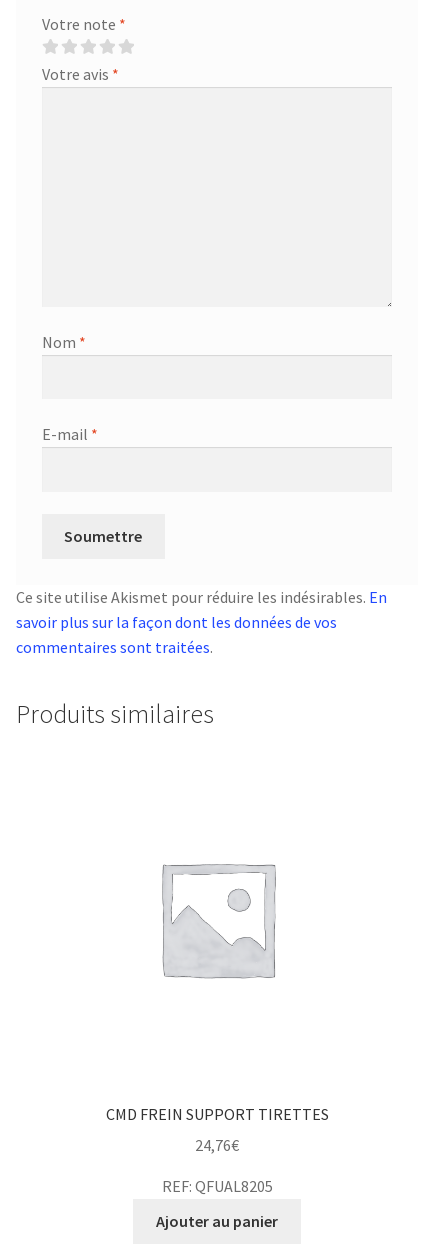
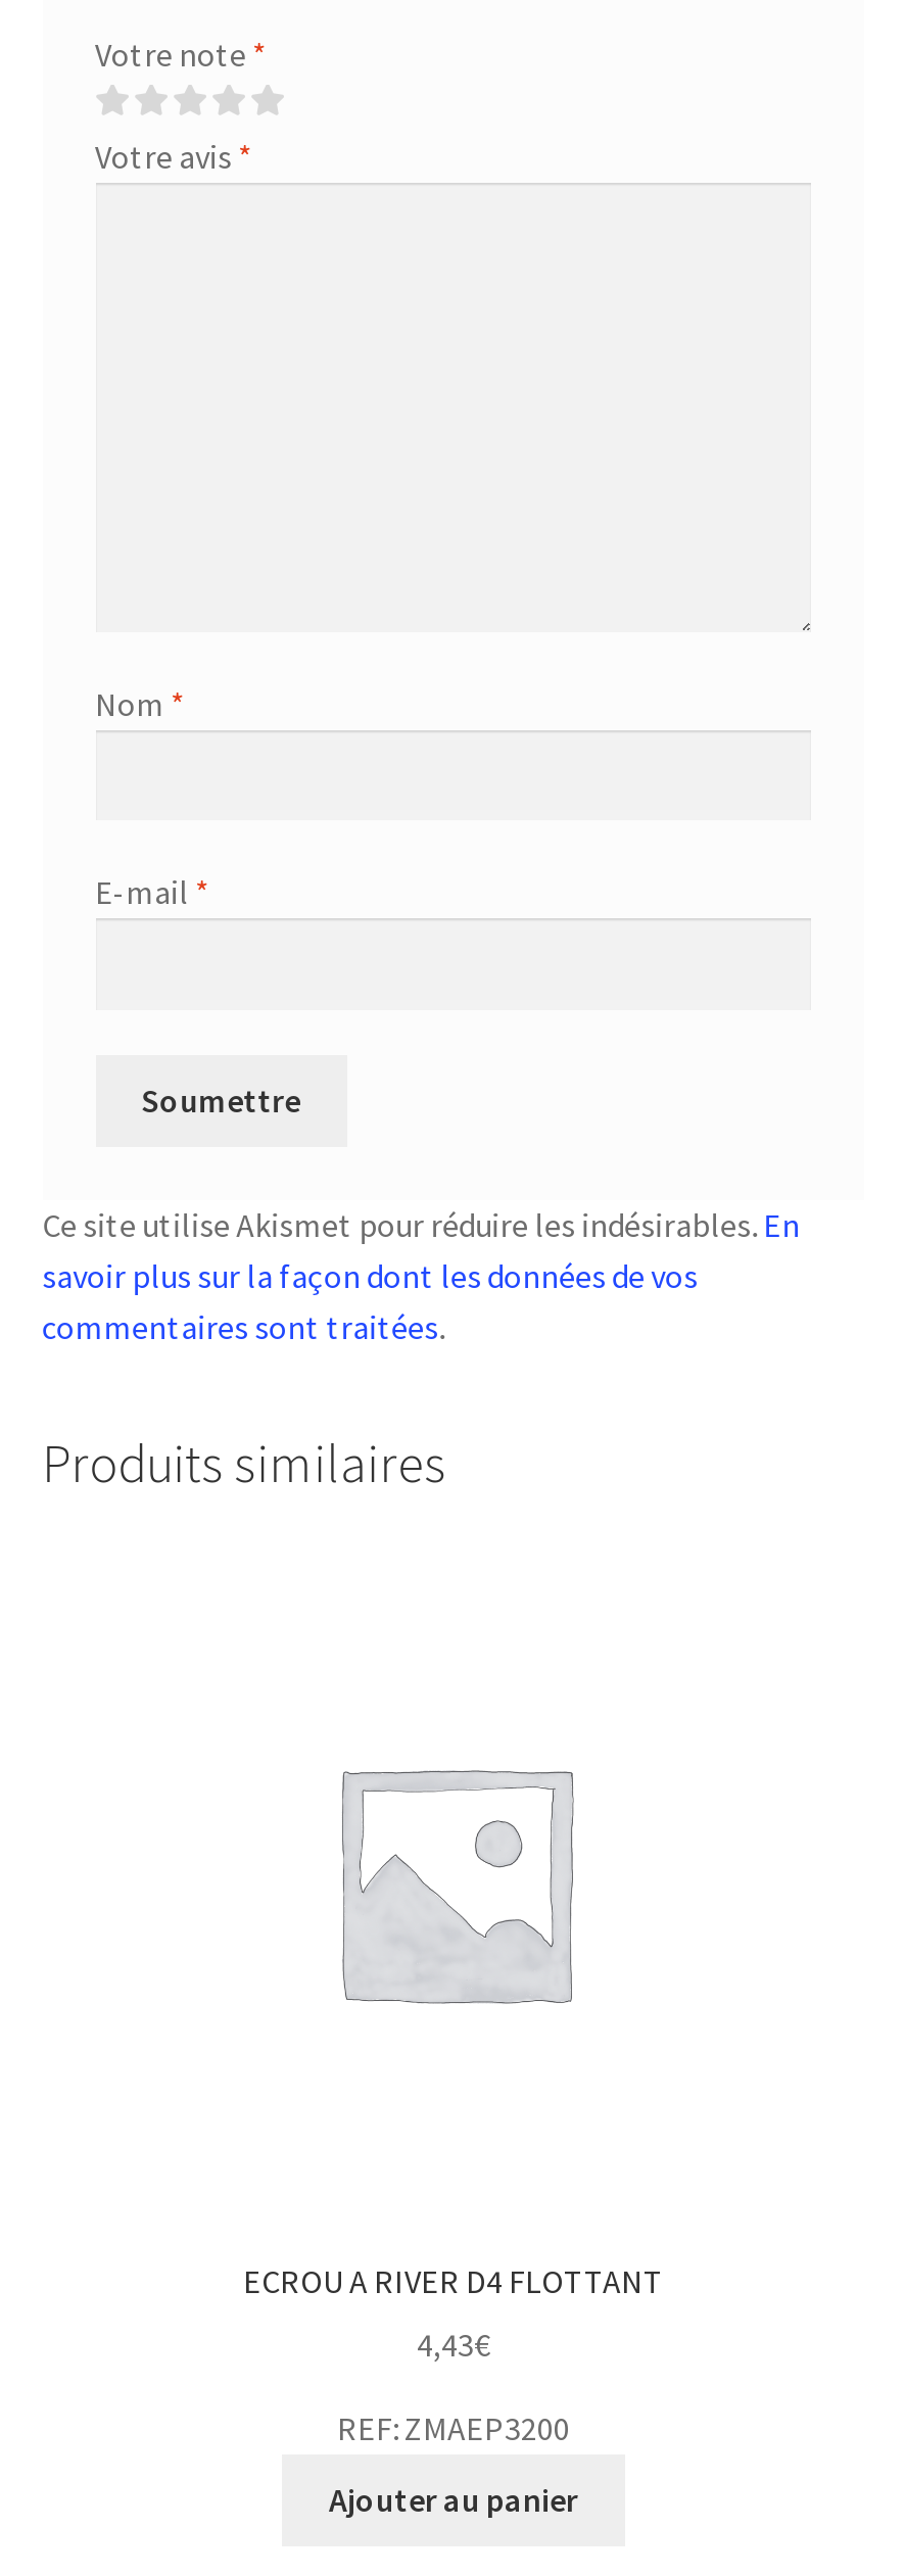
[105,1104,328,1124] CMD FREIN SUPPORT TIRETTES -> [243,2261,664,2302] ECROU A RIVER D4 FLOTTANT
[195,1135,239,1155] 24,76€ -> [417,2324,490,2365] 4,43€
[161,1176,272,1196] REF: QFUAL8205 -> [337,2408,570,2449] REF: ZMAEP3200

